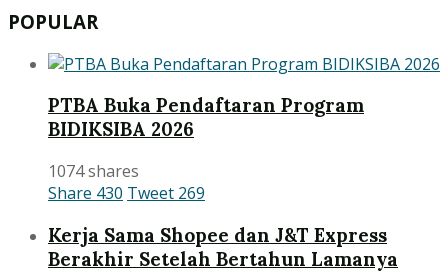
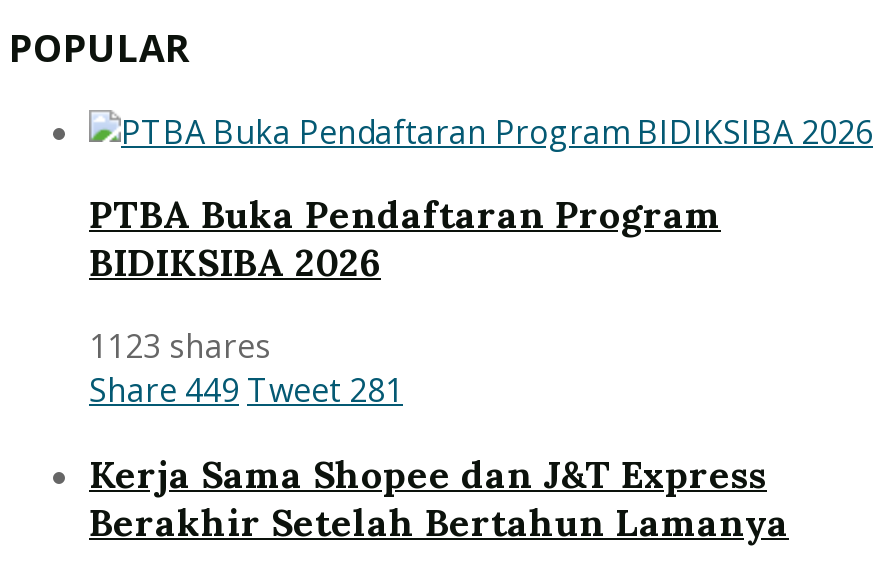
[48,160,139,182] 1074 shares -> [89,324,271,368] 1123 shares
[48,182,205,204] Share 430 Tweet 269 -> [89,368,403,412] Share 449 Tweet 281

